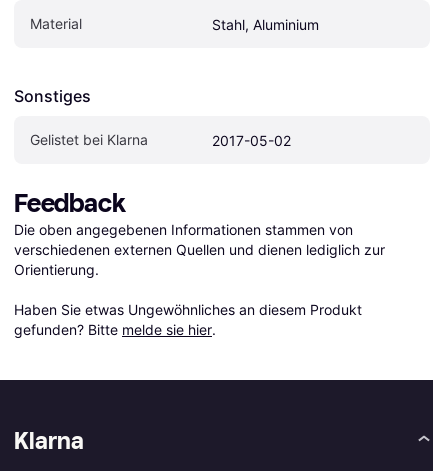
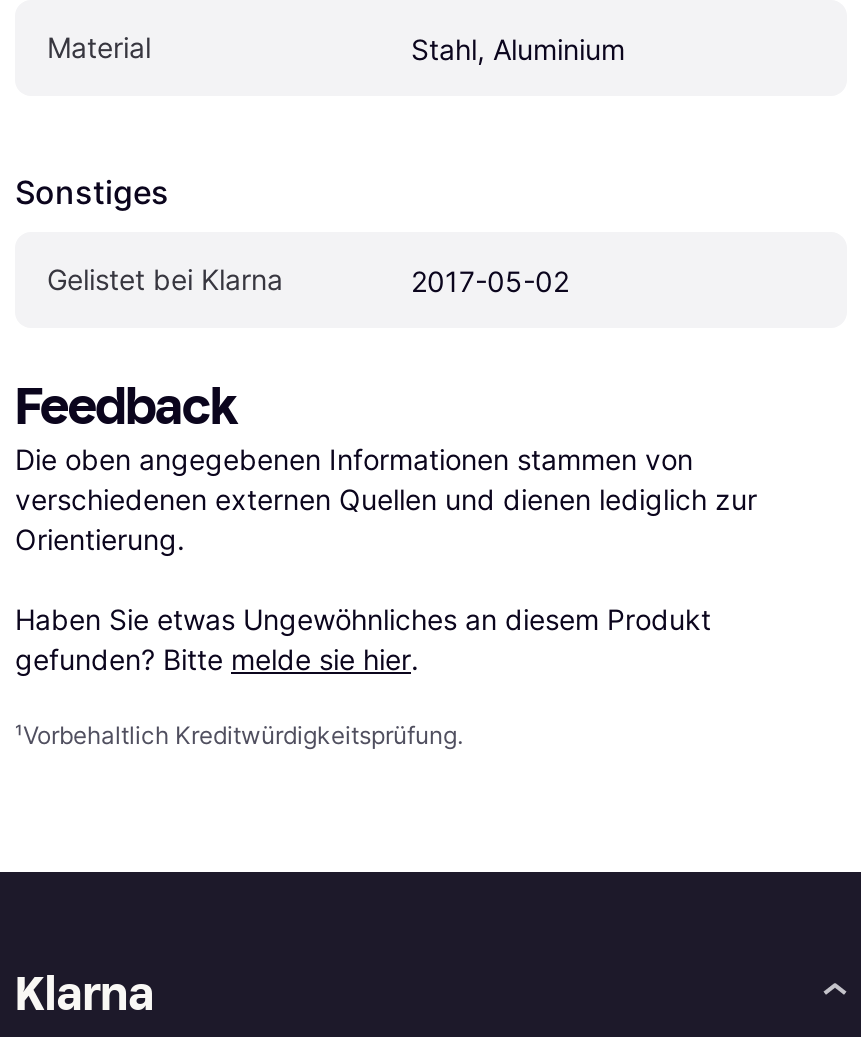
none -> [15,721,463,751] ¹Vorbehaltlich Kreditwürdigkeitsprüfung.

